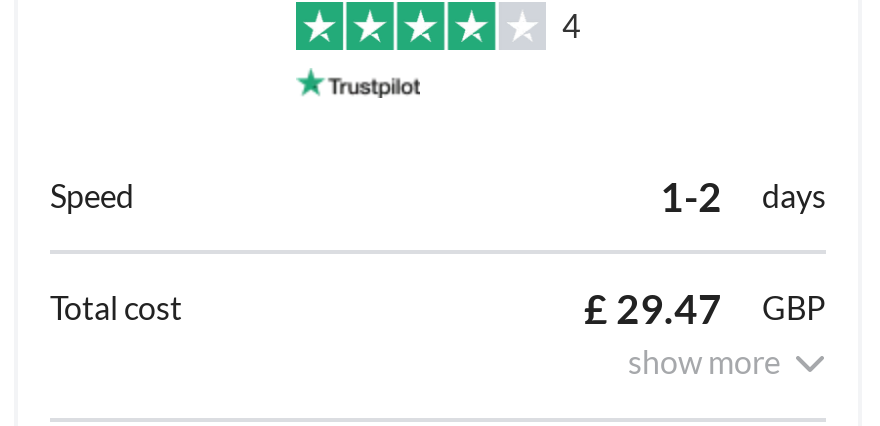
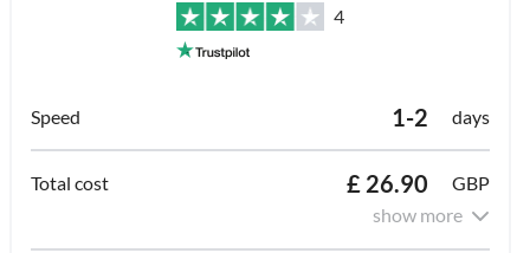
[584,285,826,333] £ 29.47 GBP -> [347,169,490,197] £ 26.90 GBP

